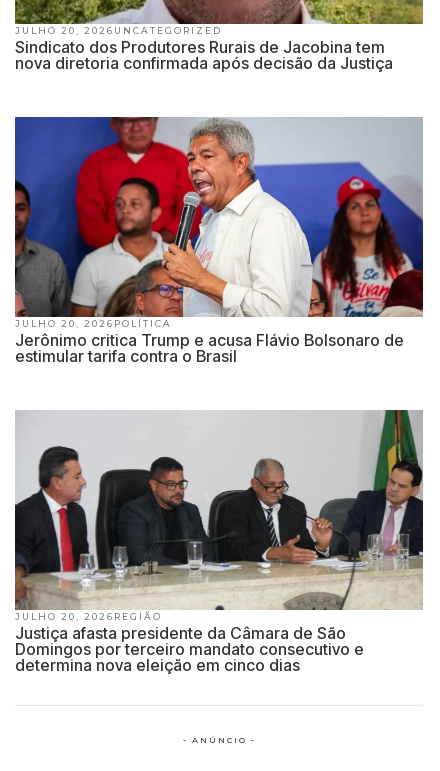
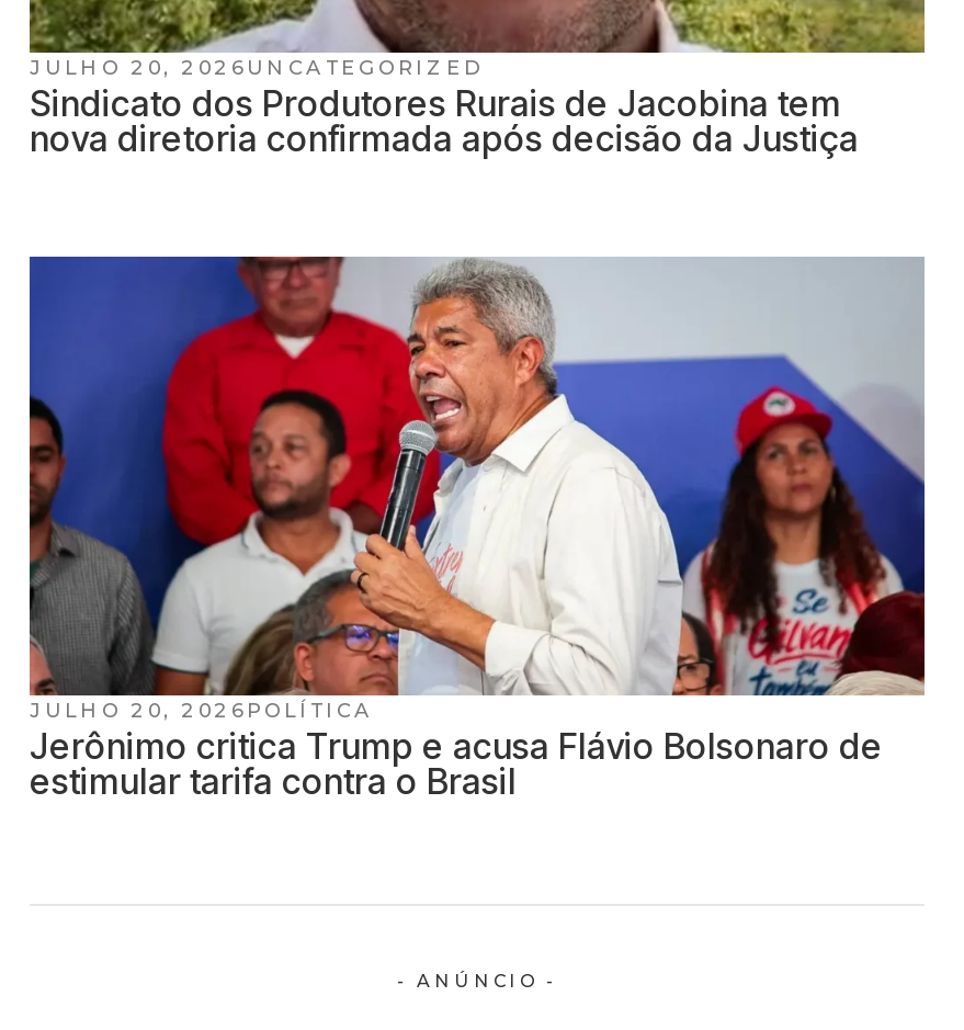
[14,410,424,675] [image] | JULHO 20, 2026 REGIÃO | Justiça afasta presidente da Câmara de São | Domingos por terceiro mandato consecutivo e | determina nova eleição em cinco dias -> none

